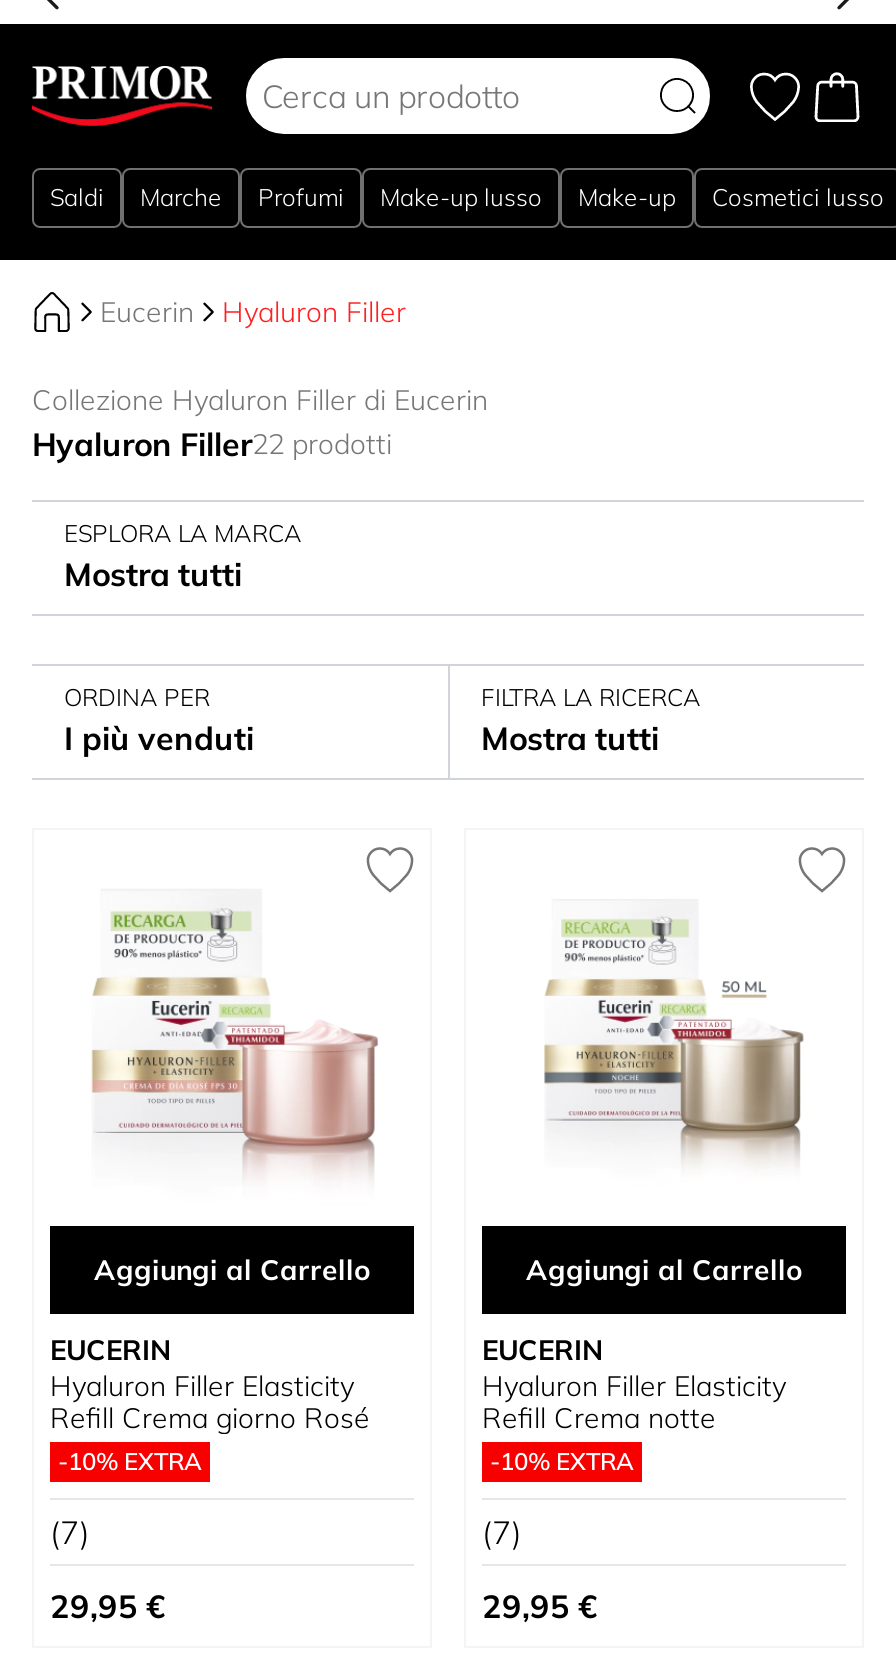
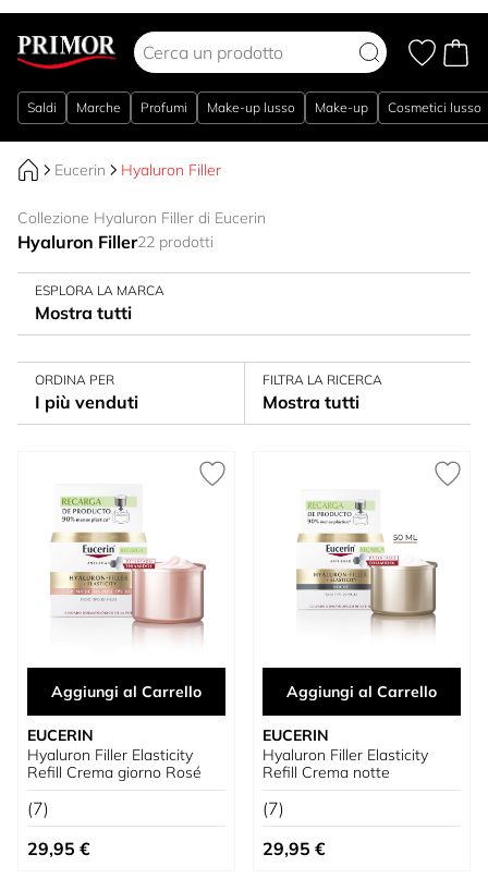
[58,1446,202,1476] -10% EXTRA -> none
[490,1446,634,1476] -10% EXTRA -> none

